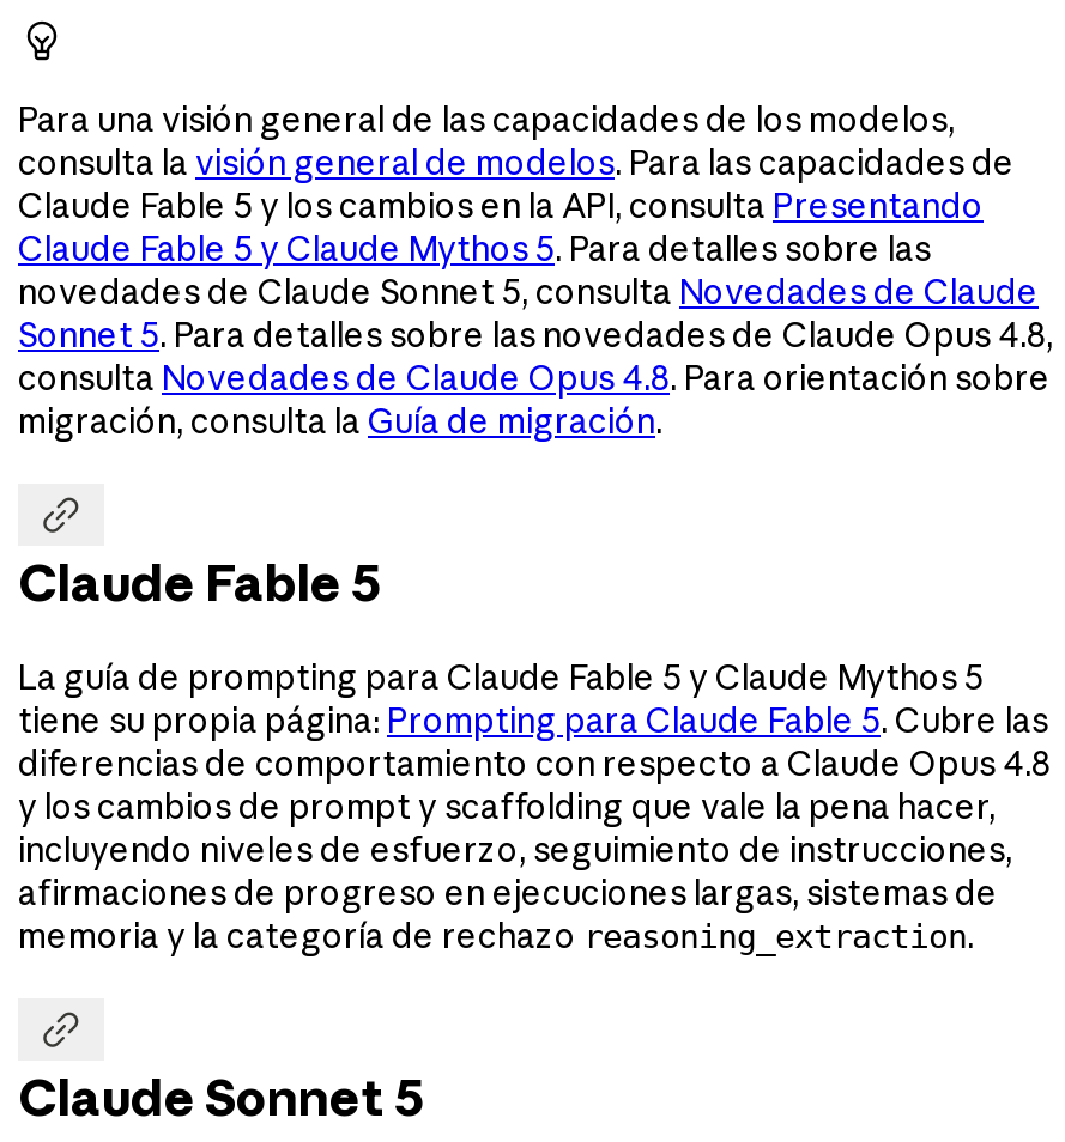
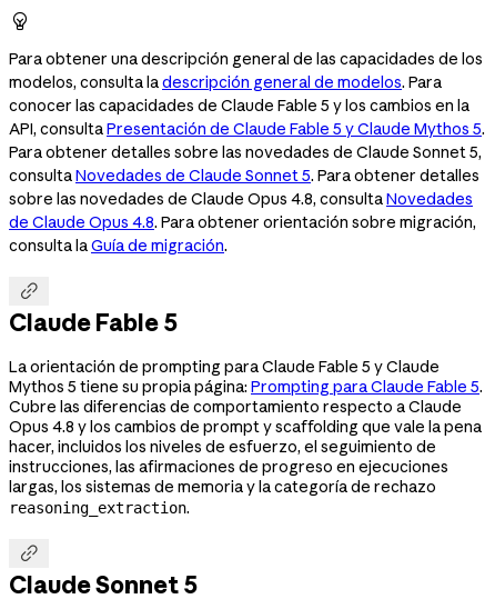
[18,98,1053,442] Para una visión general de las capacidades de los modelos, | consulta la visión general de modelos. Para las capacidades de | Claude Fable 5 y los cambios en la API, consulta Presentando | Claude Fable 5 y Claude Mythos 5. Para detalles sobre las | novedades de Claude Sonnet 5, consulta Novedades de Claude | Sonnet 5. Para detalles sobre las novedades de Claude Opus 4.8, | consulta Novedades de Claude Opus 4.8. Para orientación sobre | migración, consulta la Guía de migración. -> [9,49,485,255] Para obtener una descripción general de las capacidades de los | modelos, consulta la descripción general de modelos. Para | conocer las capacidades de Claude Fable 5 y los cambios en la | API, consulta Presentación de Claude Fable 5 y Claude Mythos 5. | Para obtener detalles sobre las novedades de Claude Sonnet 5, | consulta Novedades de Claude Sonnet 5. Para obtener detalles | sobre las novedades de Claude Opus 4.8, consulta Novedades | de Claude Opus 4.8. Para obtener orientación sobre migración, | consulta la Guía de migración.
[18,655,1051,957] La guía de prompting para Claude Fable 5 y Claude Mythos 5 | tiene su propia página: Prompting para Claude Fable 5. Cubre las | diferencias de comportamiento con respecto a Claude Opus 4.8 | y los cambios de prompt y scaffolding que vale la pena hacer, | incluyendo niveles de esfuerzo, seguimiento de instrucciones, | afirmaciones de progreso en ejecuciones largas, sistemas de | memoria y la categoría de rechazo reasoning_extraction. -> [9,356,483,518] La orientación de prompting para Claude Fable 5 y Claude | Mythos 5 tiene su propia página: Prompting para Claude Fable 5. | Cubre las diferencias de comportamiento respecto a Claude | Opus 4.8 y los cambios de prompt y scaffolding que vale la pena | hacer, incluidos los niveles de esfuerzo, el seguimiento de | instrucciones, las afirmaciones de progreso en ejecuciones | largas, los sistemas de memoria y la categoría de rechazo | reasoning_extraction.

